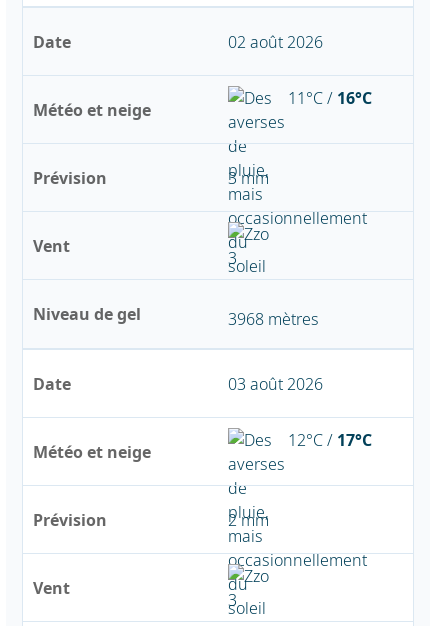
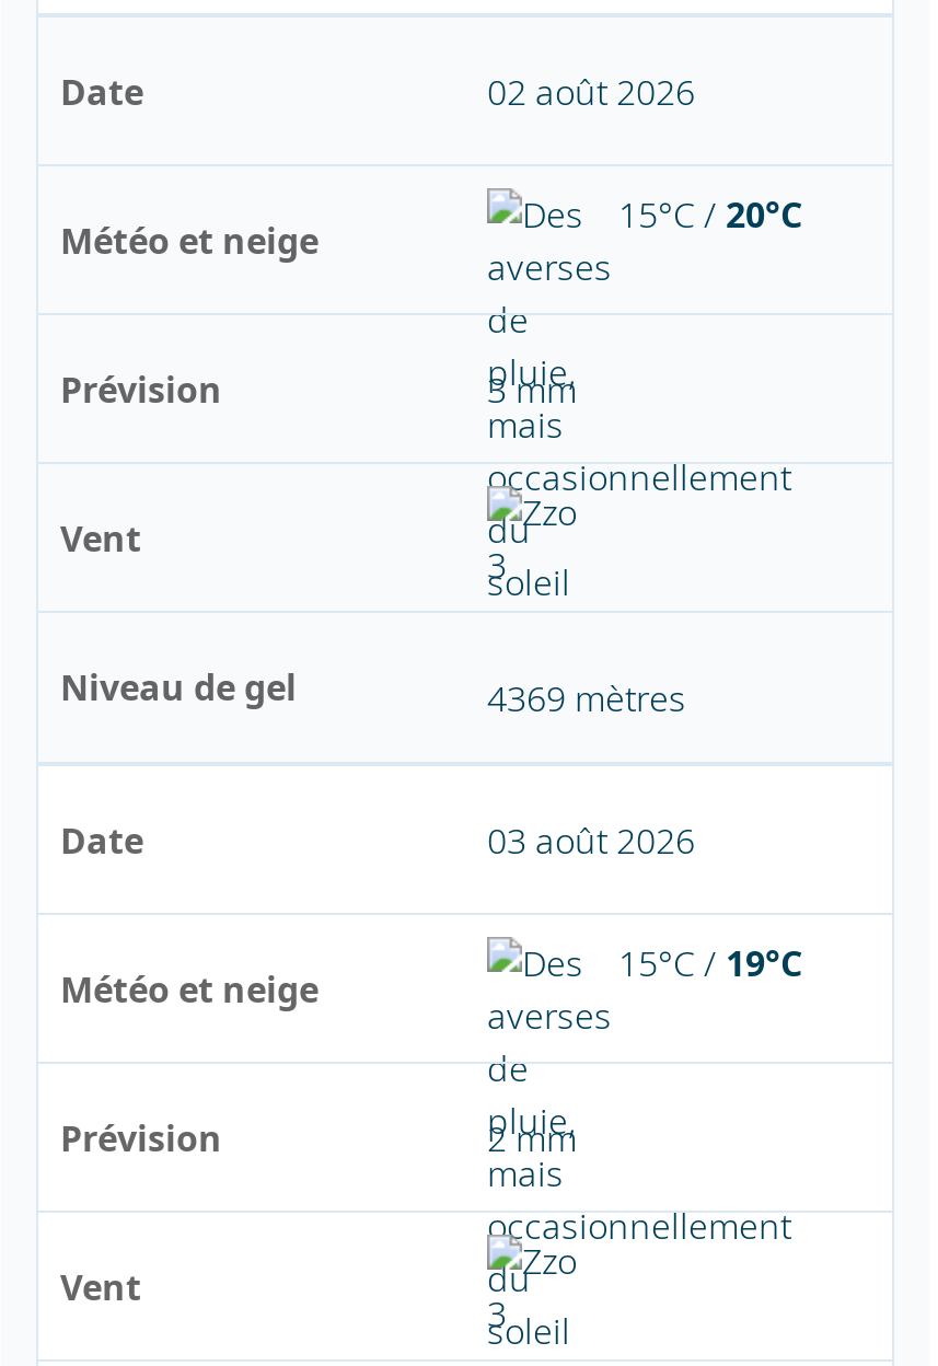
[288,87,372,109] 11°C / 16°C -> [618,190,802,239] 15°C / 20°C
[228,308,319,330] 3968 mètres -> [487,674,686,722] 4369 mètres
[288,429,372,451] 12°C / 17°C -> [618,939,802,987] 15°C / 19°C

